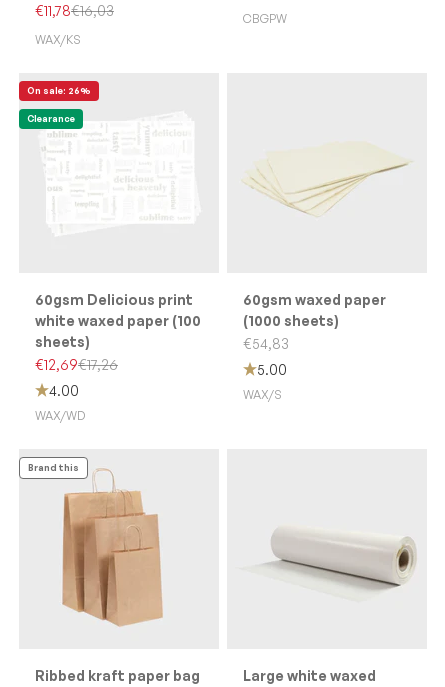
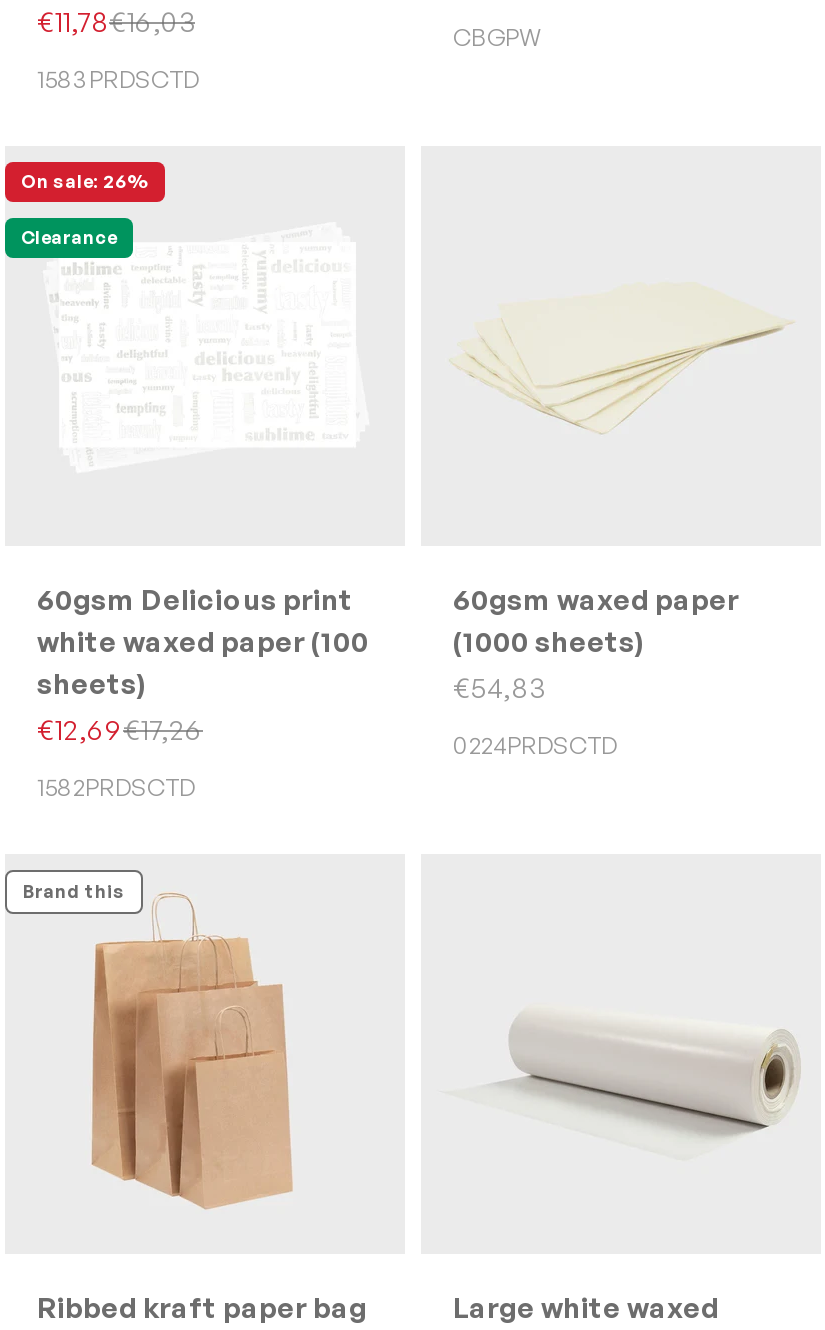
[35,32,81,47] WAX/KS -> [37,65,199,95] 1583PRDSCTD
[243,361,287,402] 5.00 | WAX/S -> [453,731,617,761] 0224PRDSCTD
[35,382,85,423] 4.00 | WAX/WD -> [37,773,195,803] 1582PRDSCTD

